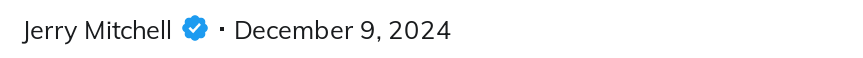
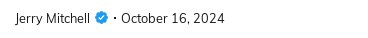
[22,13,452,45] Jerry Mitchell December 9, 2024 -> [15,10,225,26] Jerry Mitchell October 16, 2024

